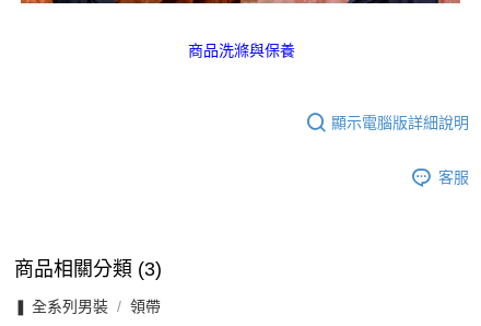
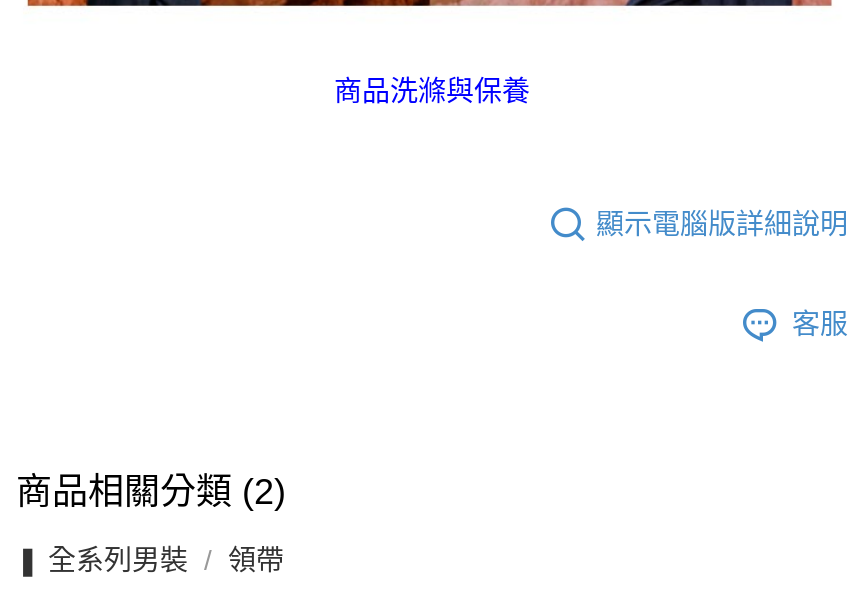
[14,259,162,280] 商品相關分類 (3) -> [16,473,286,513] 商品相關分類 (2)

